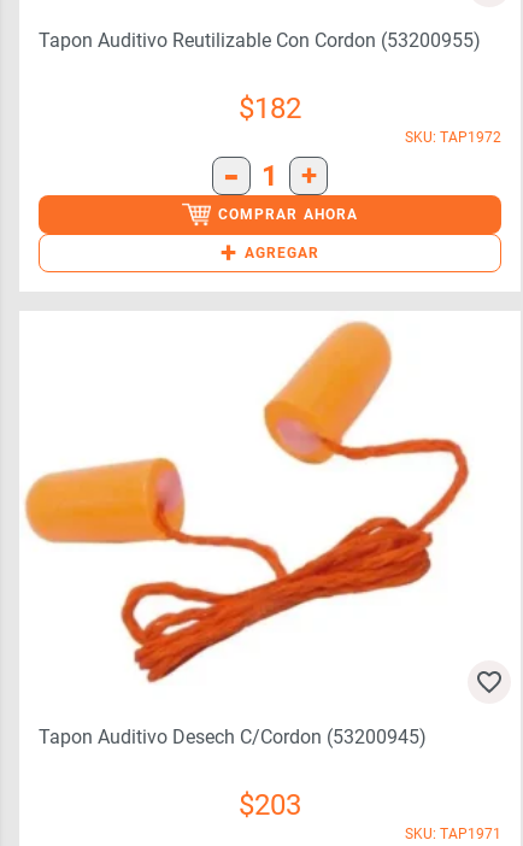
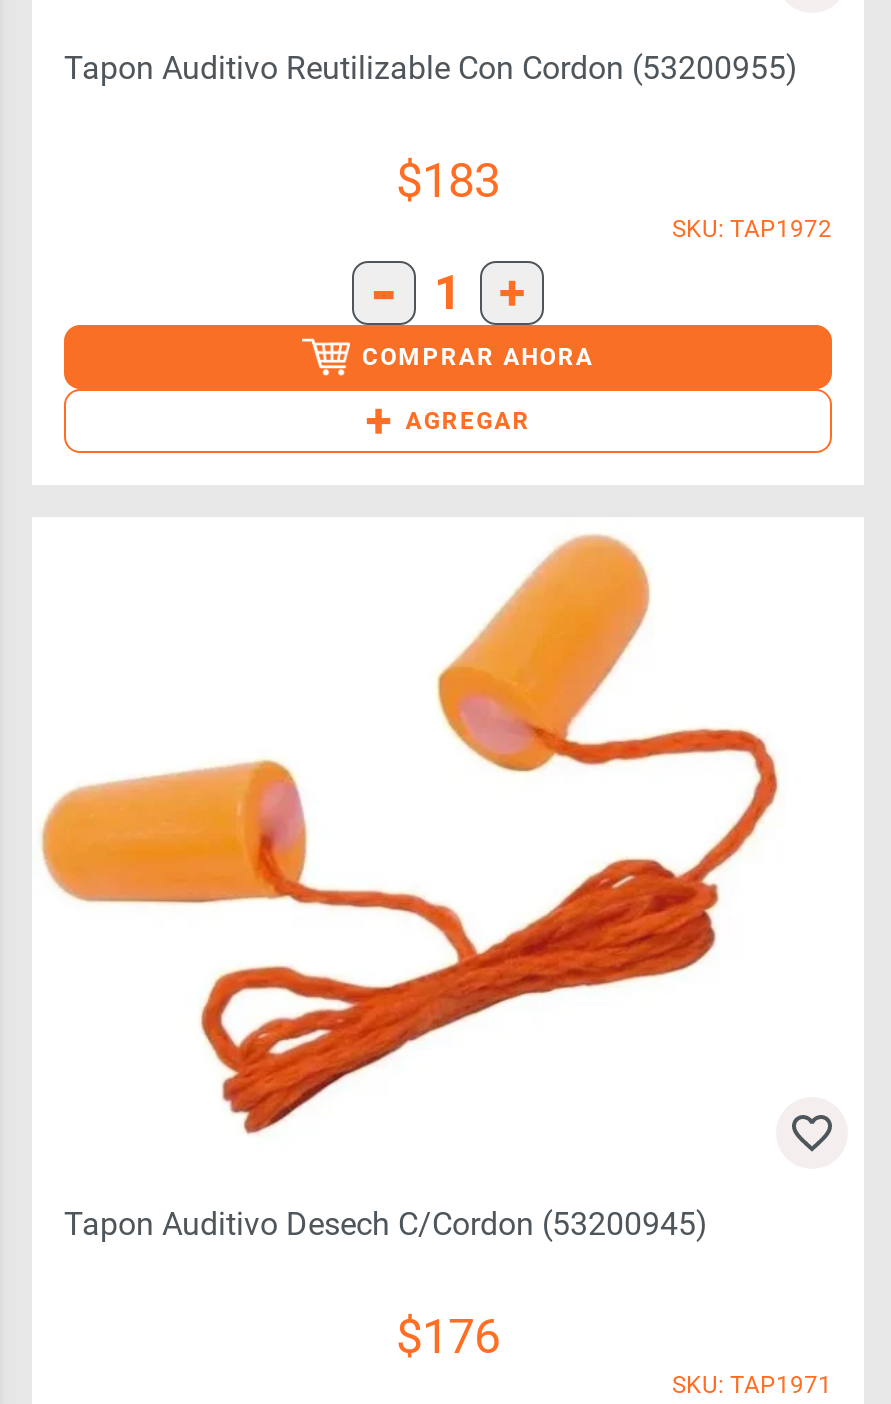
[239,92,301,126] $182 -> [396,153,500,209] $183
[239,789,301,822] $203 -> [396,1309,500,1365] $176

